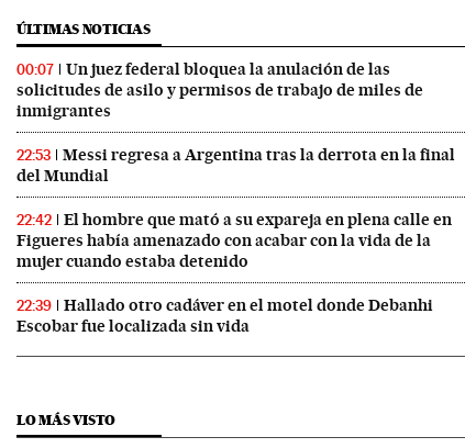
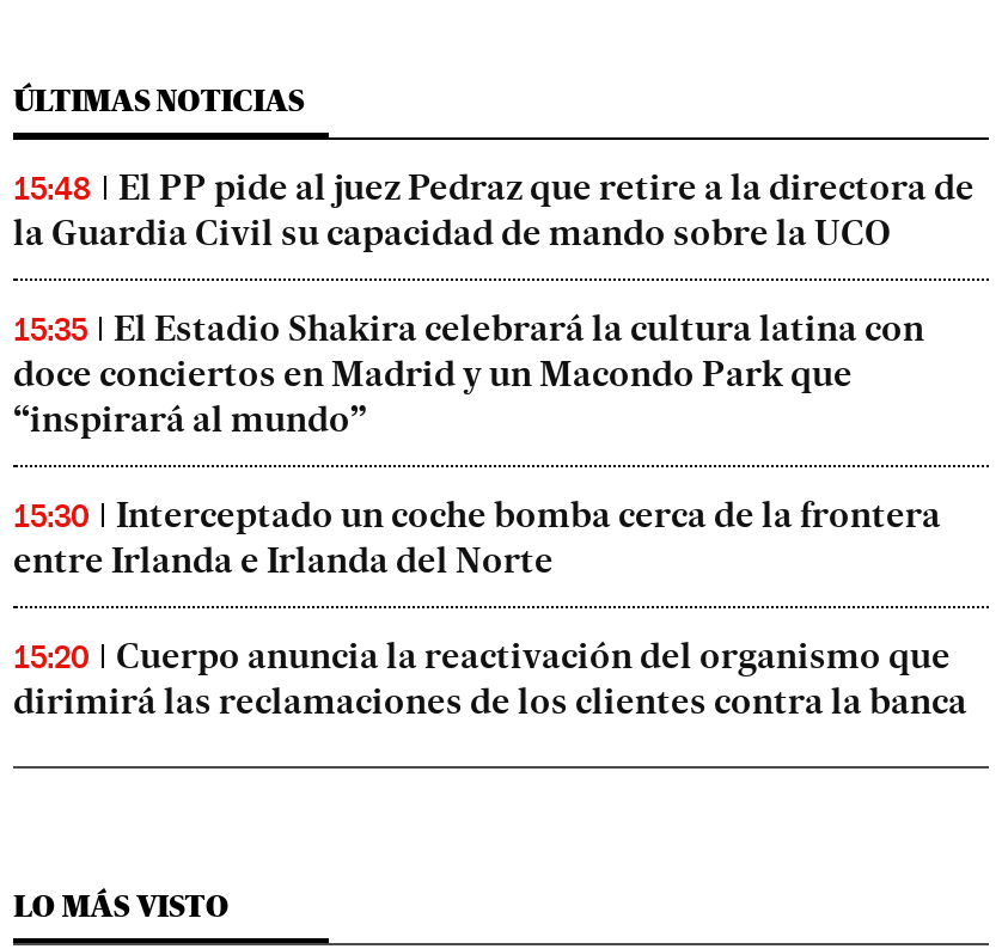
[16,60,423,121] 00:07 | Un juez federal bloquea la anulación de las | solicitudes de asilo y permisos de trabajo de miles de | inmigrantes -> [13,167,974,255] 15:48 | El PP pide al juez Pedraz que retire a la directora de | la Guardia Civil su capacidad de mando sobre la UCO
[16,145,455,186] 22:53 | Messi regresa a Argentina tras la derrota en la final | del Mundial -> [13,308,924,442] 15:35 | El Estadio Shakira celebrará la cultura latina con | doce conciertos en Madrid y un Macondo Park que | “inspirará al mundo”
[16,210,452,272] 22:42 | El hombre que mató a su expareja en plena calle en | Figueres había amenazado con acabar con la vida de la | mujer cuando estaba detenido -> [13,494,941,583] 15:30 | Interceptado un coche bomba cerca de la frontera | entre Irlanda e Irlanda del Norte
[16,296,433,336] 22:39 | Hallado otro cadáver en el motel donde Debanhi | Escobar fue localizada sin vida -> [13,635,967,724] 15:20 | Cuerpo anuncia la reactivación del organismo que | dirimirá las reclamaciones de los clientes contra la banca

